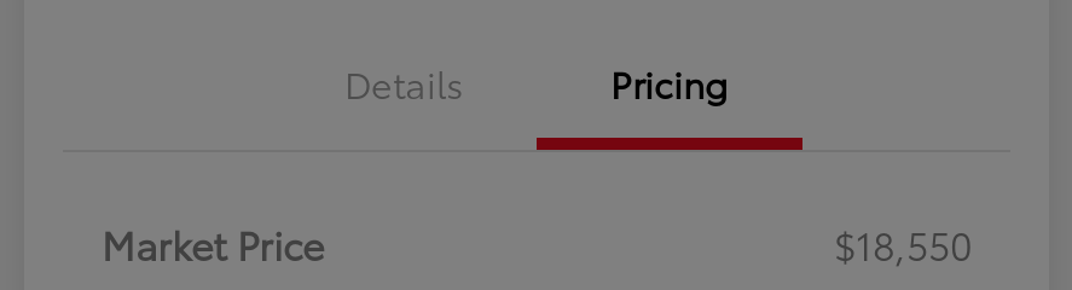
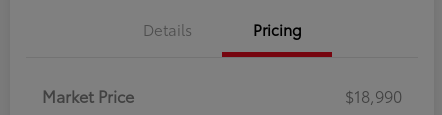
[834,215,972,270] $18,550 -> [345,84,402,107] $18,990

